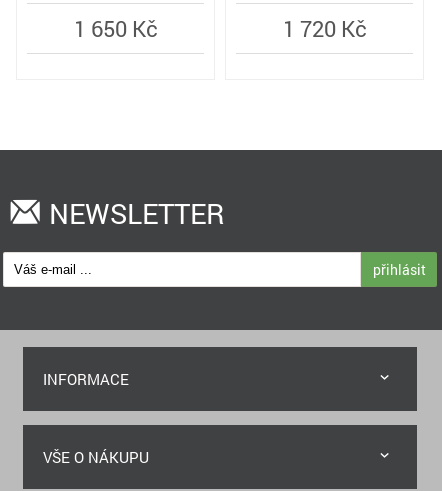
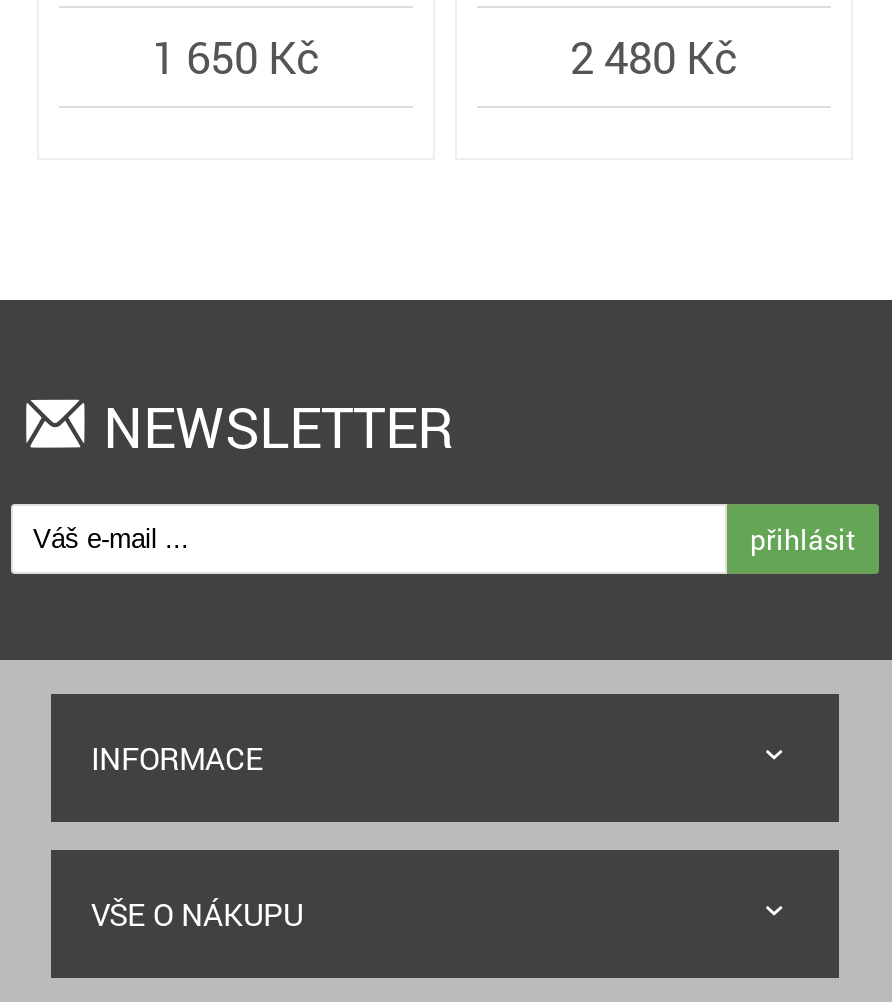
[282,14,366,43] 1 720 Kč -> [570,28,738,86] 2 480 Kč

